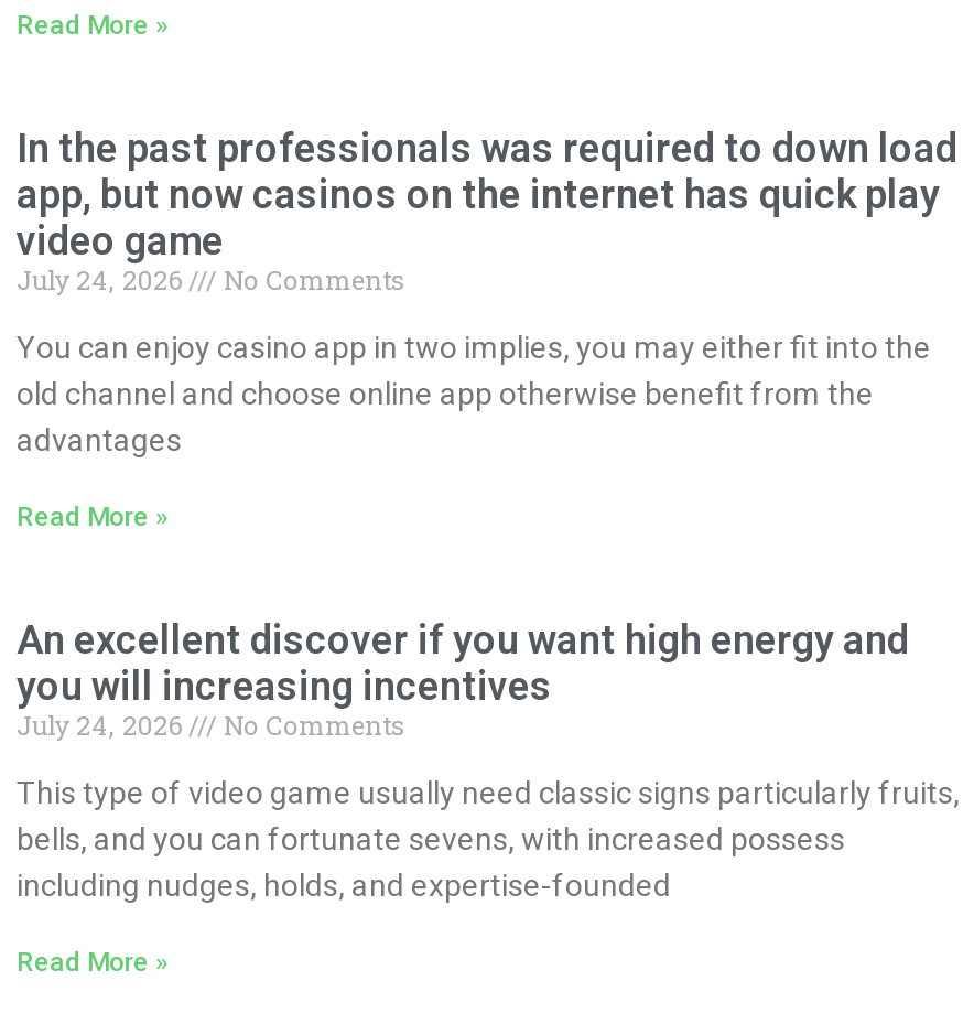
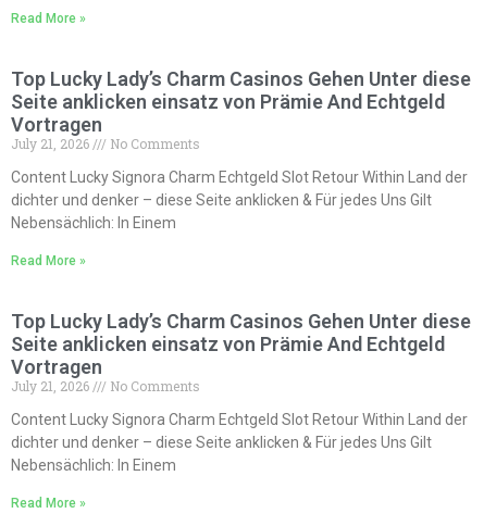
[17,125,957,297] In the past professionals was required to down load | app, but now casinos on the internet has quick play | video game | July 24, 2026 -> [11,67,471,152] Top Lucky Lady’s Charm Casinos Gehen Unter diese | Seite anklicken einsatz von Prämie And Echtgeld | Vortragen | July 21, 2026
[17,330,931,457] You can enjoy casino app in two implies, you may either fit into the | old channel and choose online app otherwise benefit from the | advantages -> [11,168,468,231] Content Lucky Signora Charm Echtgeld Slot Retour Within Land der | dichter und denker – diese Seite anklicken & Für jedes Uns Gilt | Nebensächlich: In Einem
[17,616,909,742] An excellent discover if you want high energy and | you will increasing incentives | July 24, 2026 -> [11,310,471,394] Top Lucky Lady’s Charm Casinos Gehen Unter diese | Seite anklicken einsatz von Prämie And Echtgeld | Vortragen | July 21, 2026
[17,775,960,903] This type of video game usually need classic signs particularly fruits, | bells, and you can fortunate sevens, with increased possess | including nudges, holds, and expertise-founded -> [11,411,468,474] Content Lucky Signora Charm Echtgeld Slot Retour Within Land der | dichter und denker – diese Seite anklicken & Für jedes Uns Gilt | Nebensächlich: In Einem

